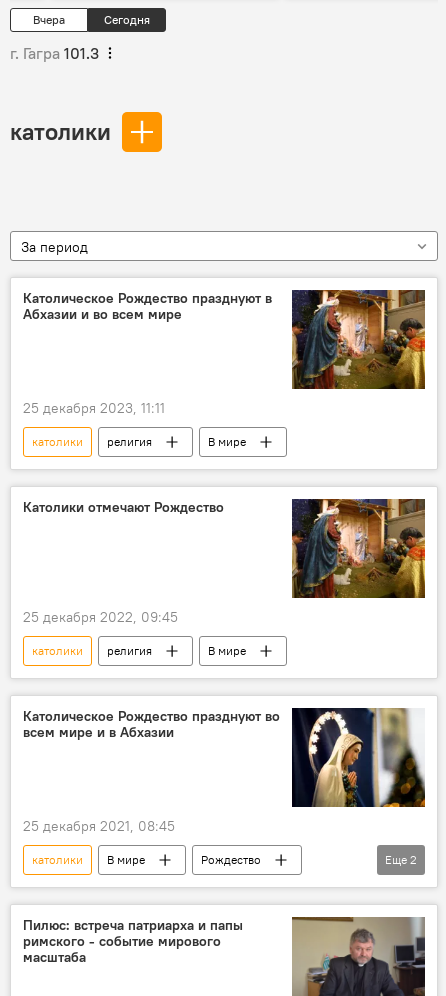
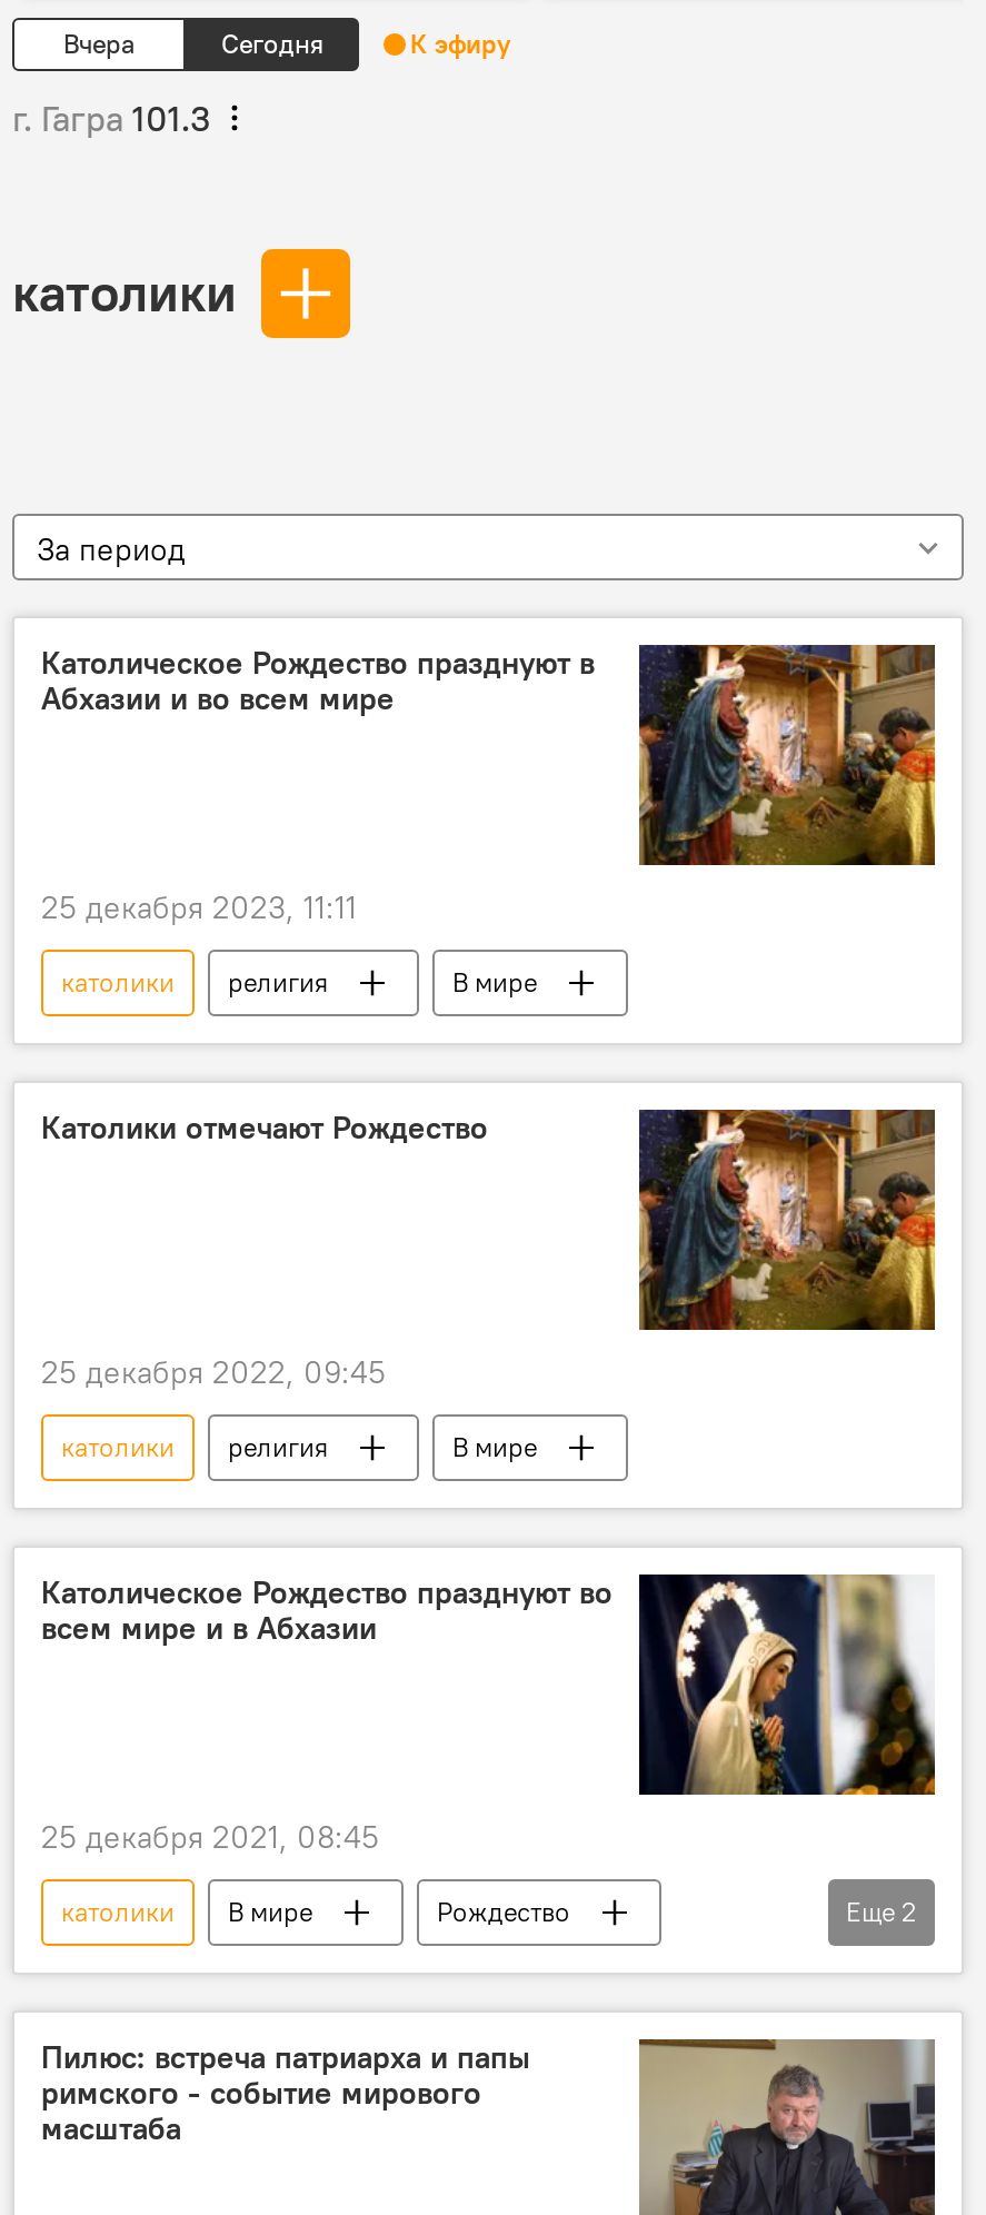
none -> [410,27,510,60] К эфиру

